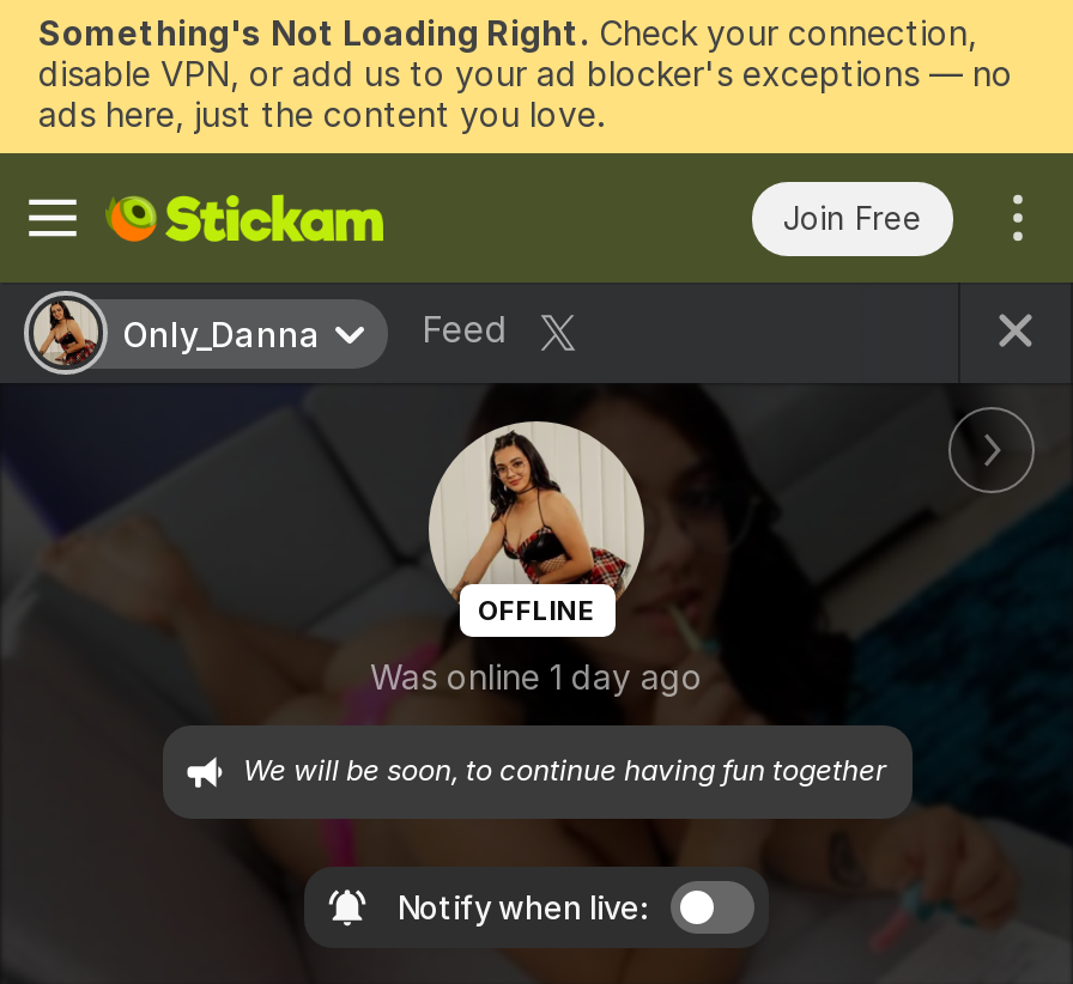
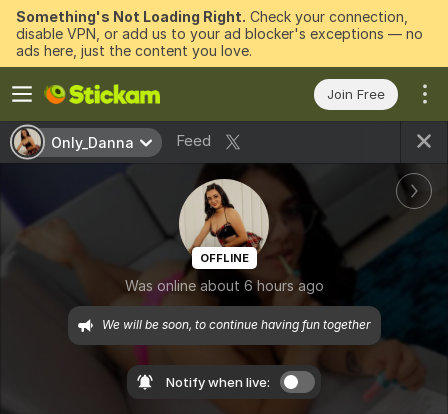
[370,657,703,698] Was online 1 day ago -> [124,277,323,294] Was online about 6 hours ago

